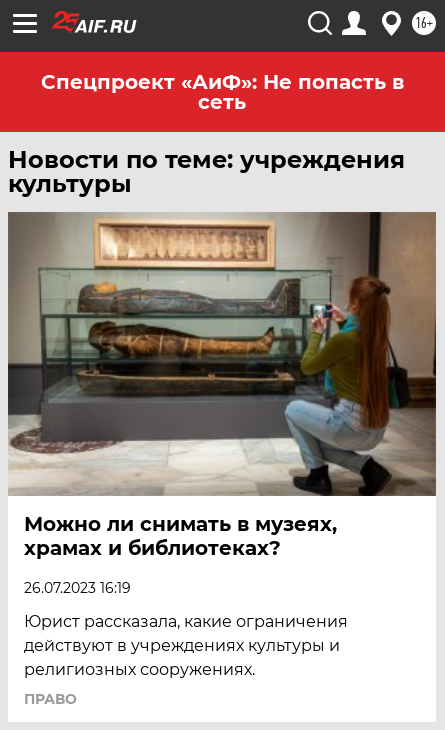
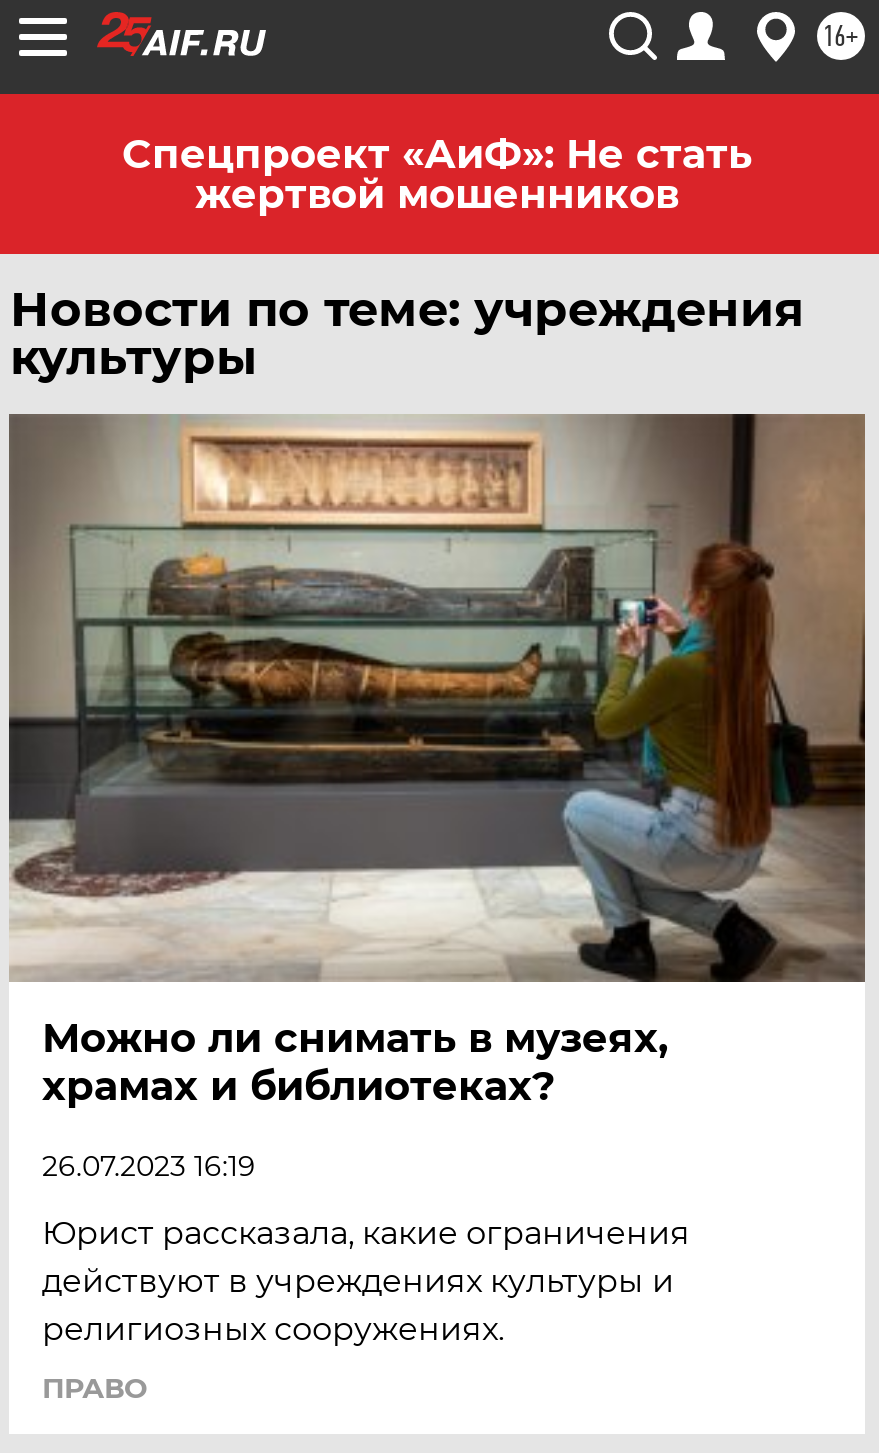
[40,70,403,114] Спецпроект «АиФ»: Не попасть в | сеть -> [122,130,752,218] Спецпроект «АиФ»: Не стать | жертвой мошенников

